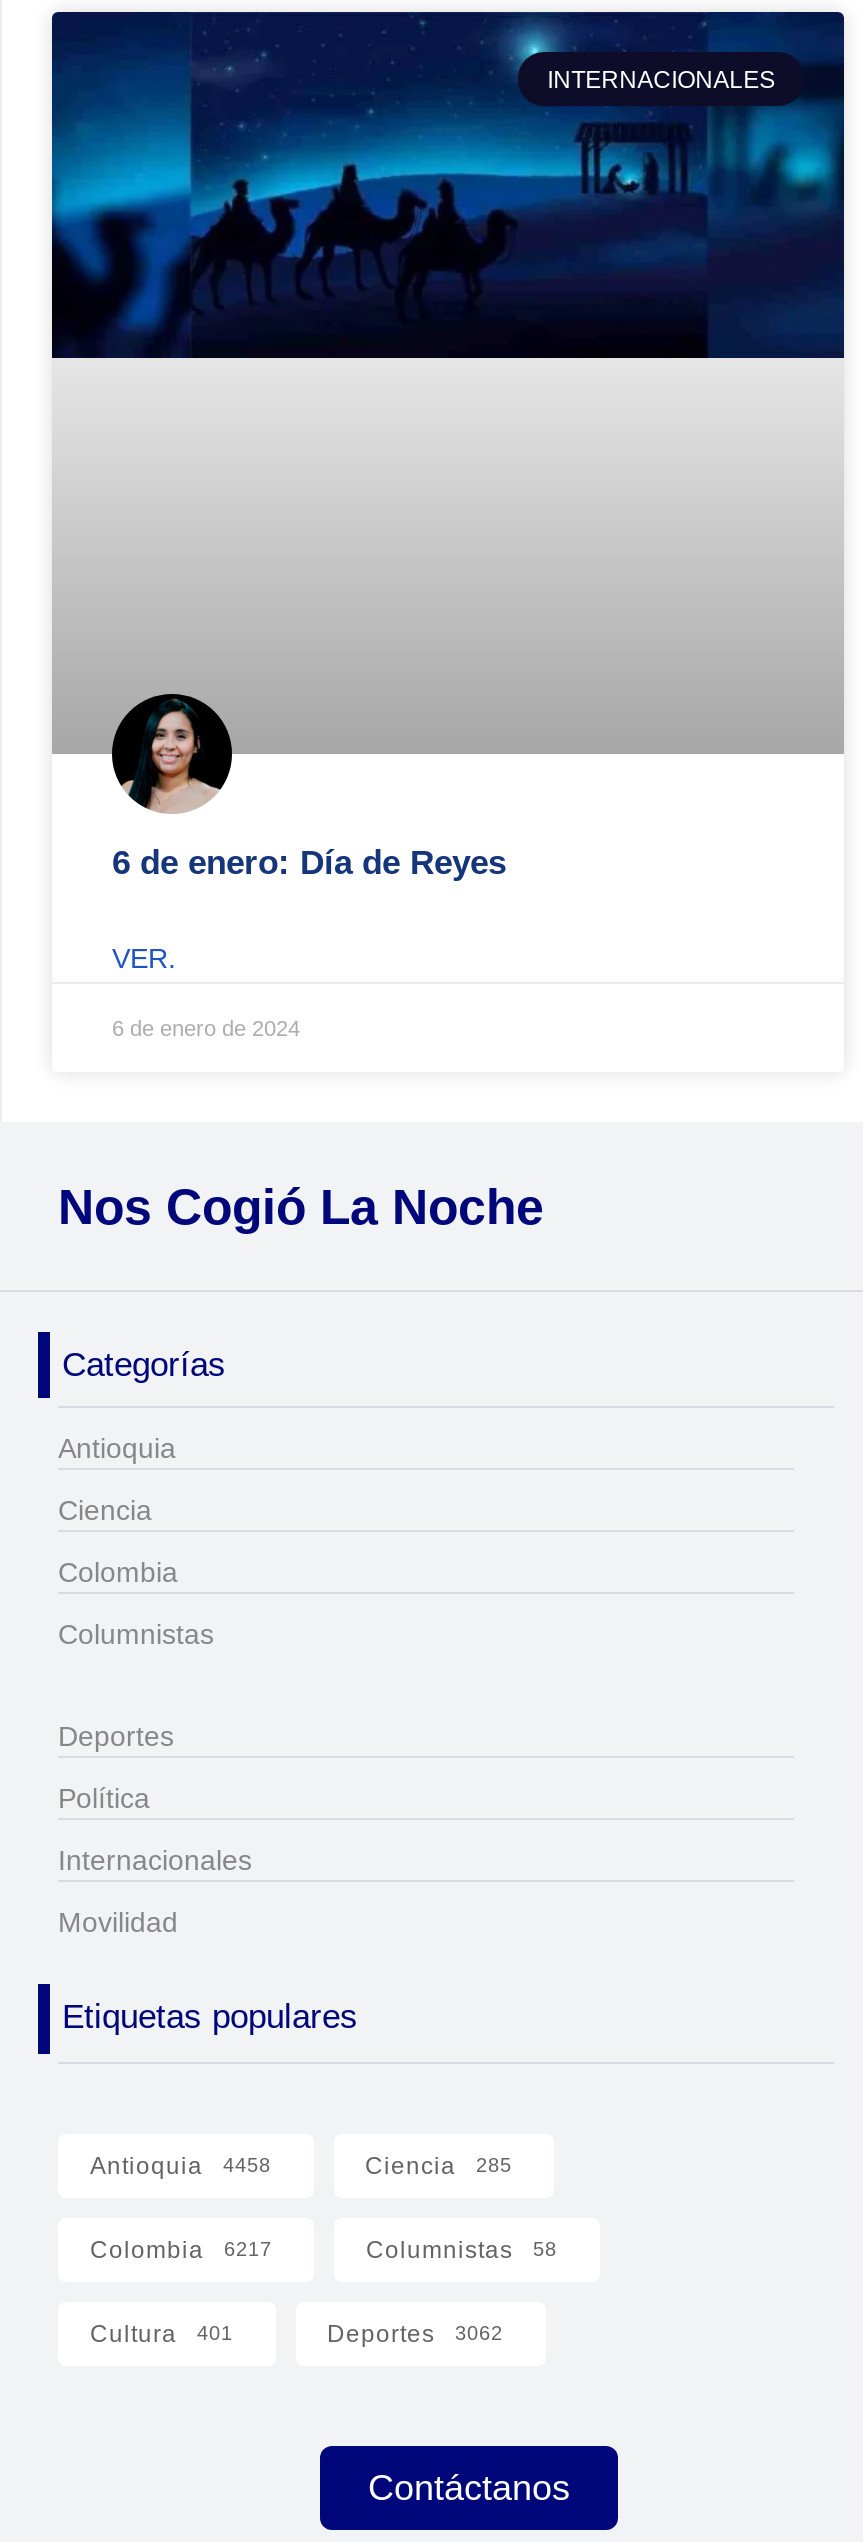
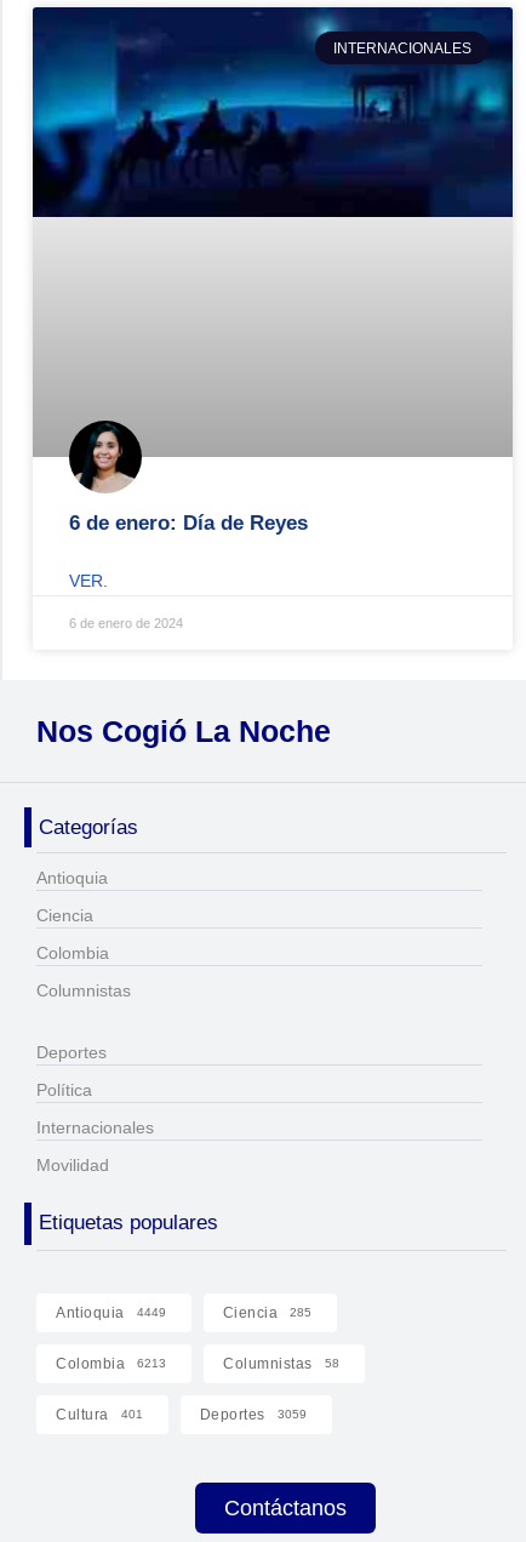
[90,2151,271,2179] Antioquia 4458 -> [56,1304,165,1321] Antioquia 4449
[90,2235,272,2263] Colombia 6217 -> [56,1355,166,1372] Colombia 6213
[327,2319,503,2347] Deportes 3062 -> [199,1406,306,1423] Deportes 3059

